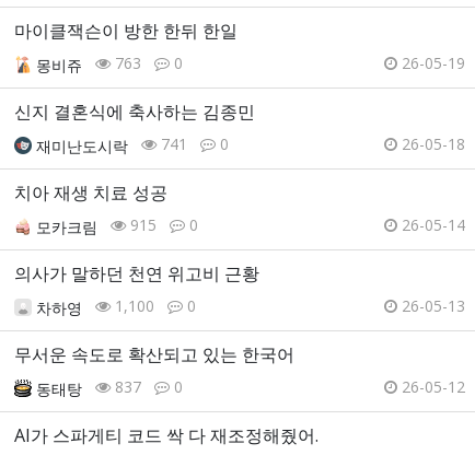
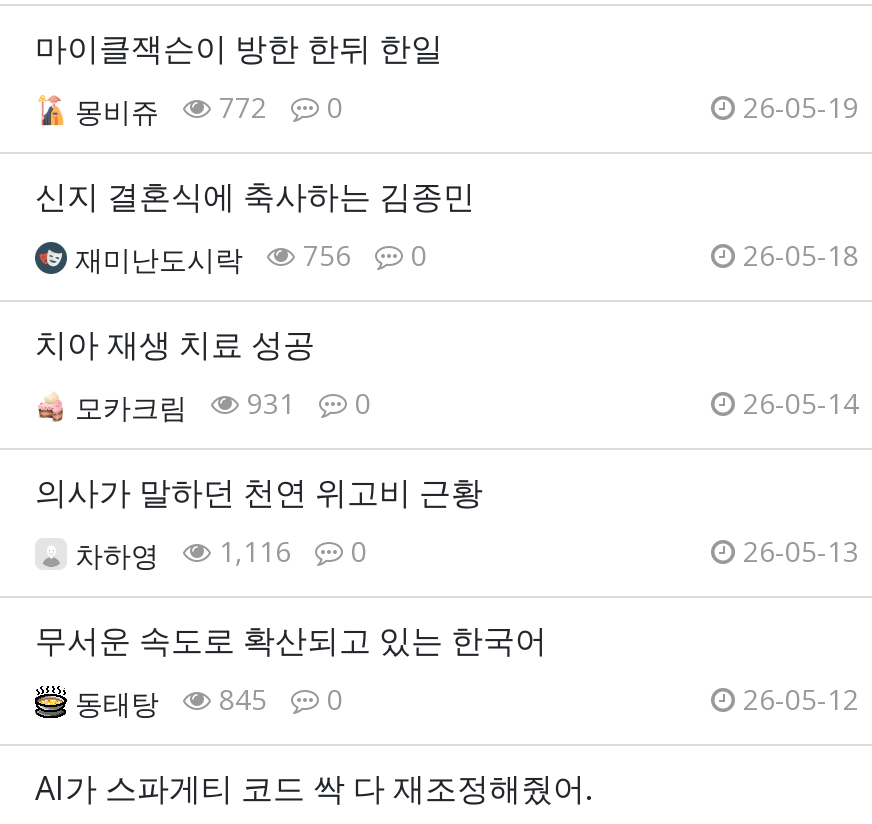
[36,53,183,75] 몽비쥬 763 0 -> [75,88,343,129] 몽비쥬 772 0
[36,134,229,156] 재미난도시락 741 0 -> [75,236,427,277] 재미난도시락 756 0
[36,215,198,237] 모카크림 915 0 -> [75,384,371,425] 모카크림 931 0
[36,296,196,318] 차하영 1,100 0 -> [75,532,367,573] 차하영 1,116 0
[36,376,183,399] 동태탕 837 0 -> [75,680,343,721] 동태탕 845 0

